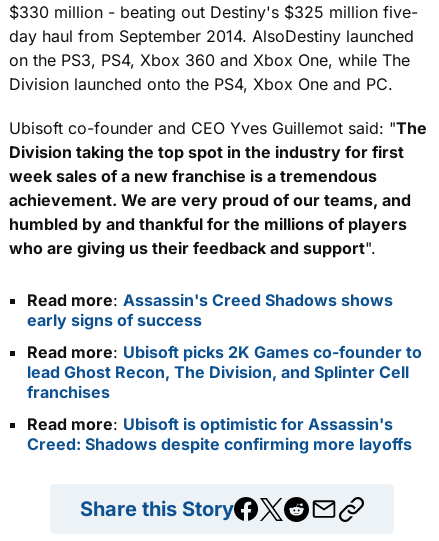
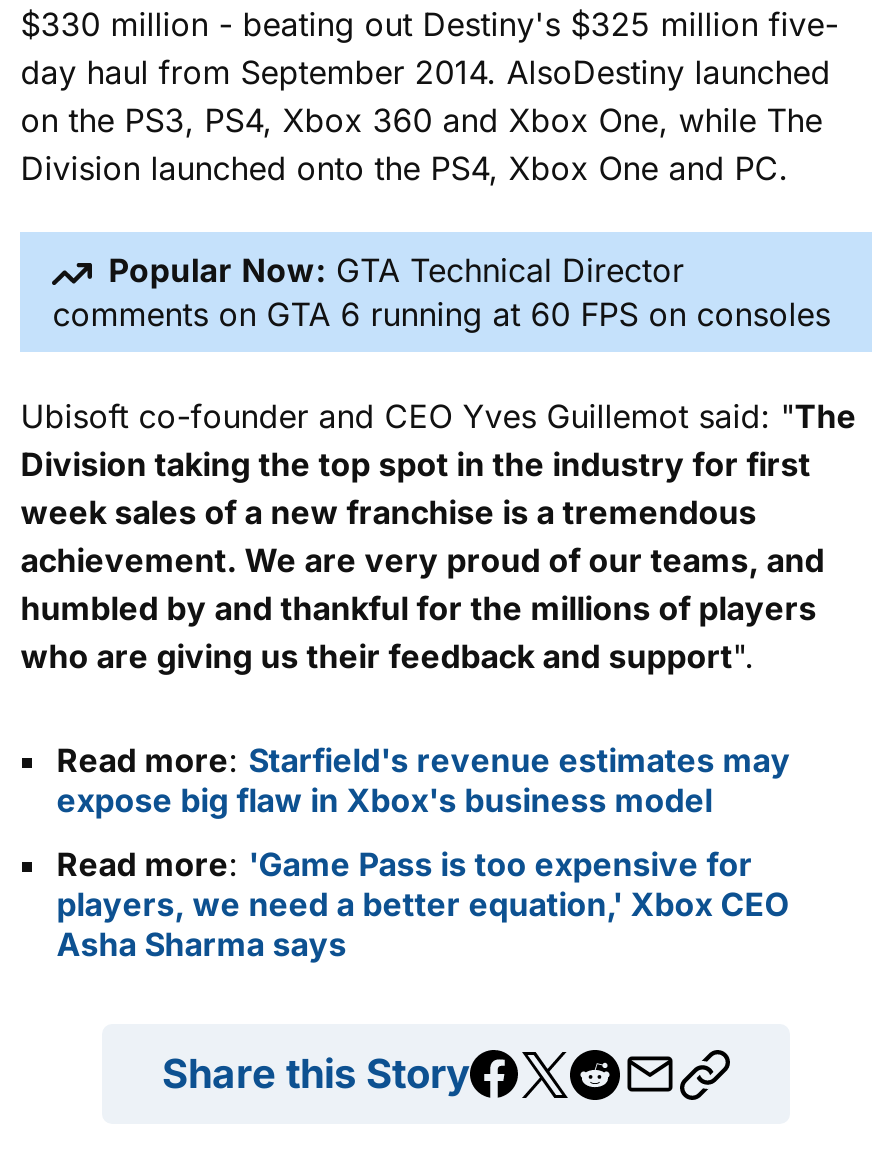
none -> [52,250,830,334] Popular Now: GTA Technical Director | comments on GTA 6 running at 60 FPS on consoles
moved [9,118,427,258] -> [20,397,856,677]: Ubisoft co-founder and CEO Yves Guillemot said: "The | Division taking the top spot in the industry for first | week sales of a new franchise is a tremendous | achievement. We are very proud of our teams, and | humbled by and thankful for the millions of players | who are giving us their feedback and support".
[27,290,422,454] Read more: Assassin's Creed Shadows shows | early signs of success | Read more: Ubisoft picks 2K Games co-founder to | lead Ghost Recon, The Division, and Splinter Cell | franchises | Read more: Ubisoft is optimistic for Assassin's | Creed: Shadows despite confirming more layoffs -> [56,741,790,965] Read more: Starfield's revenue estimates may | expose big flaw in Xbox's business model | Read more: 'Game Pass is too expensive for | players, we need a better equation,' Xbox CEO | Asha Sharma says

